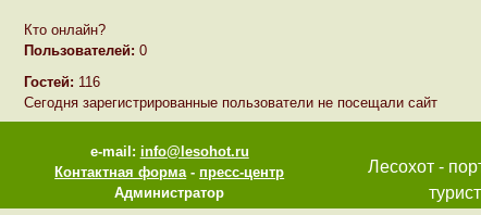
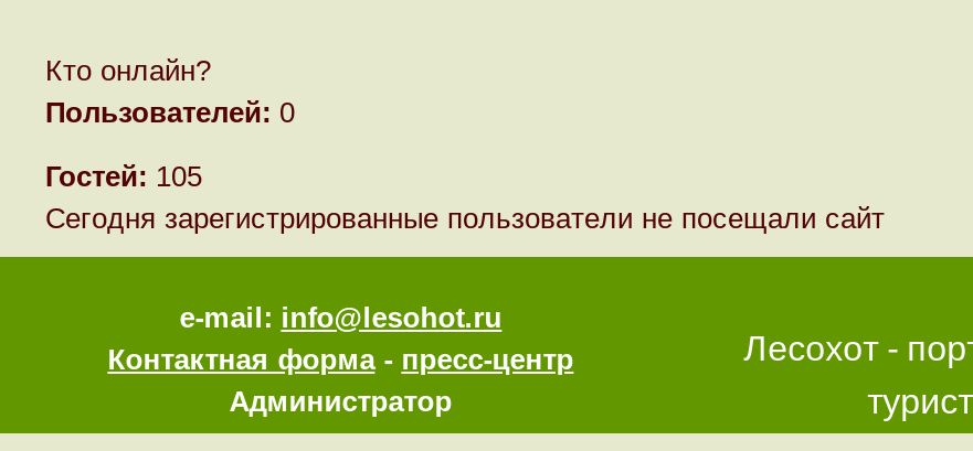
[24,74,100,90] Гостей: 116 -> [45,160,202,193] Гостей: 105

